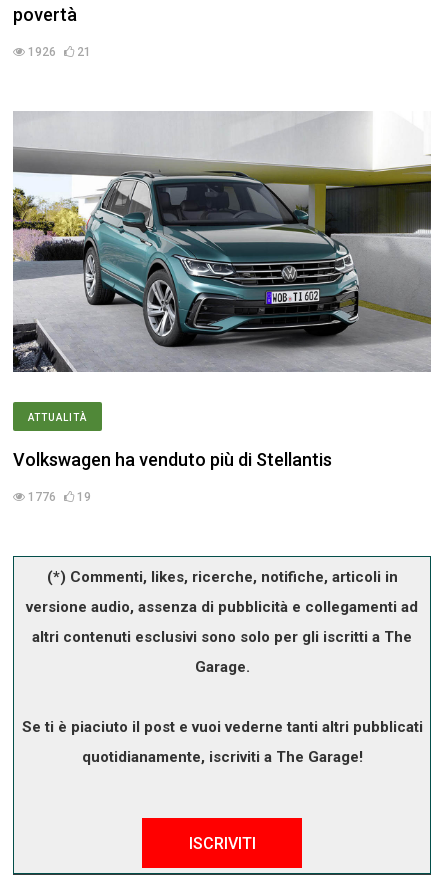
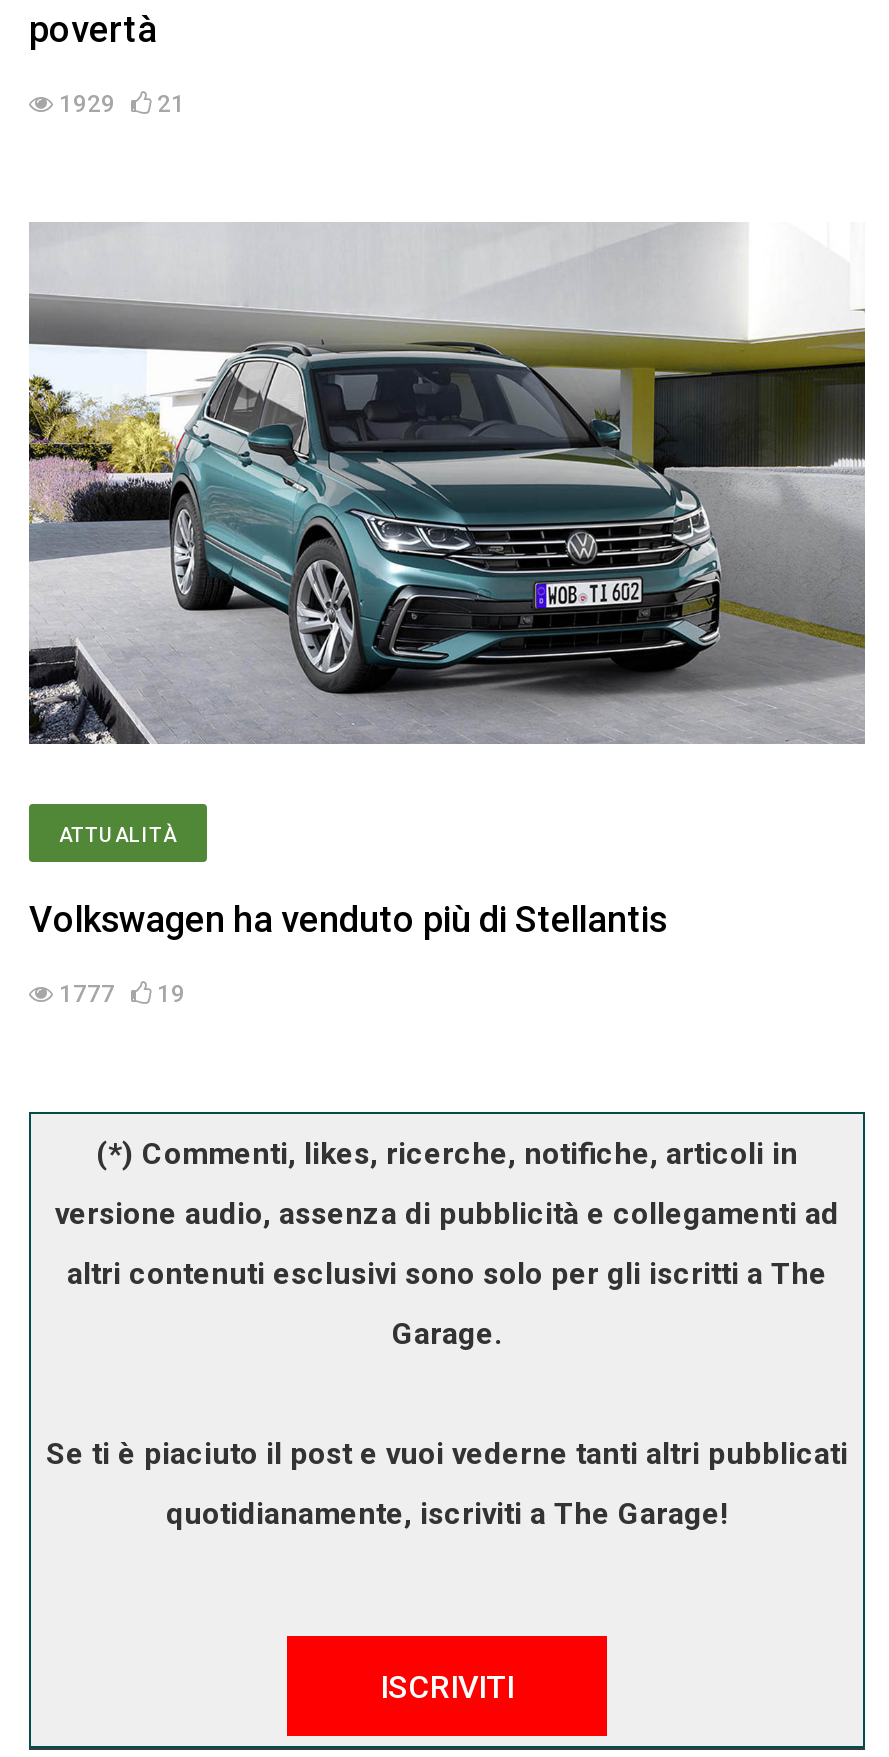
[25,44,91,58] 1926 21 -> [53,89,185,117] 1929 21
[25,490,91,504] 1776 19 -> [53,980,185,1008] 1777 19

